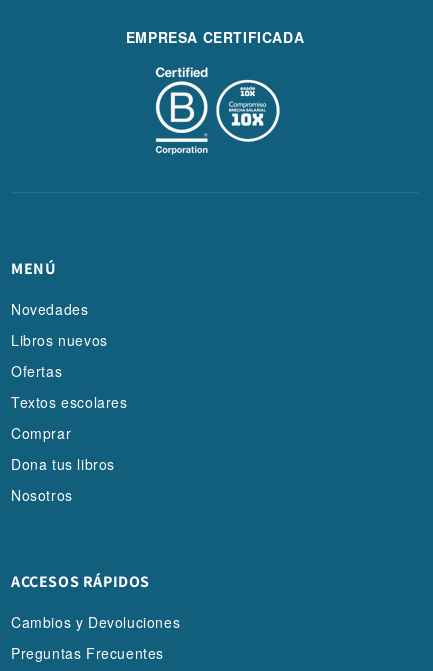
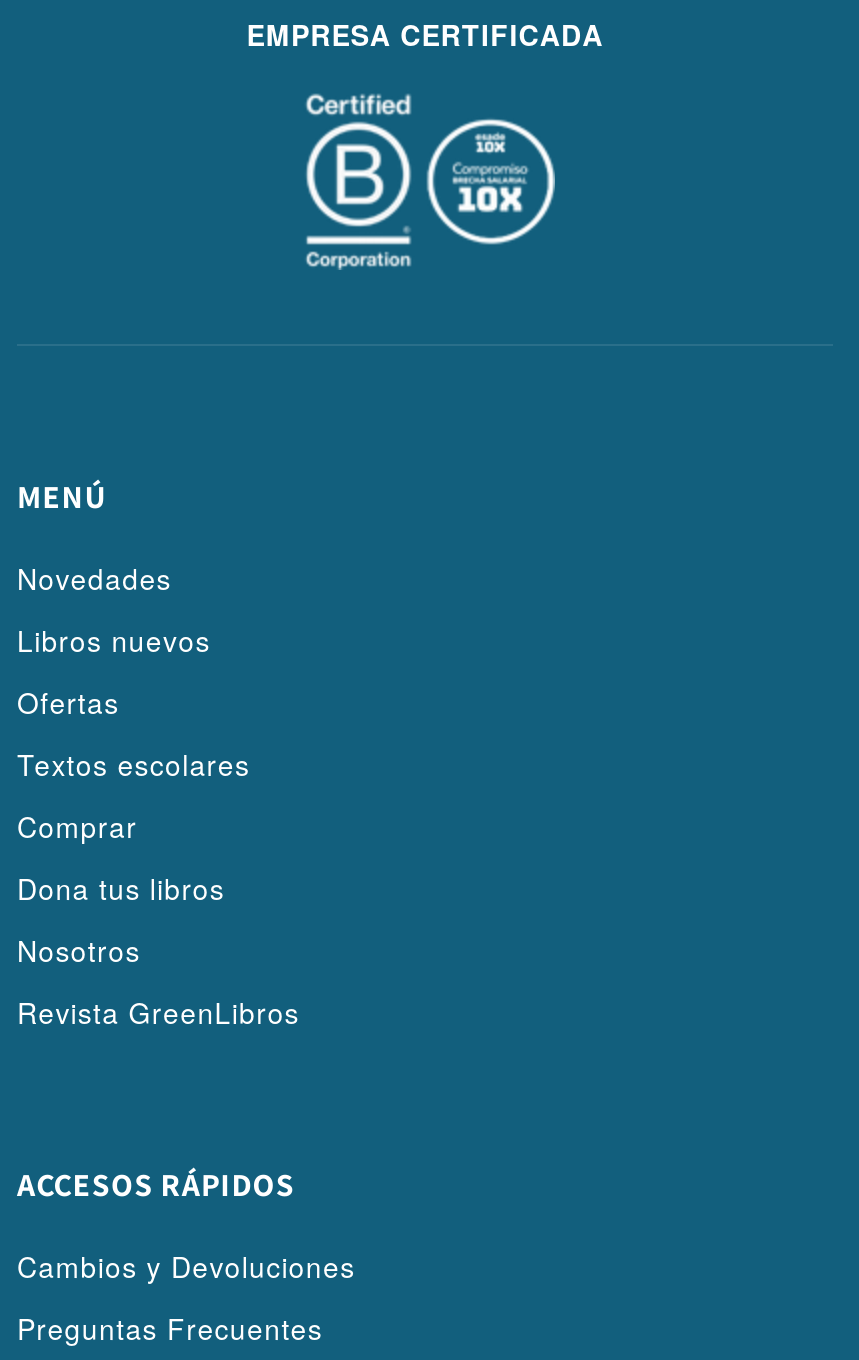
none -> [17,992,300,1032] Revista GreenLibros

